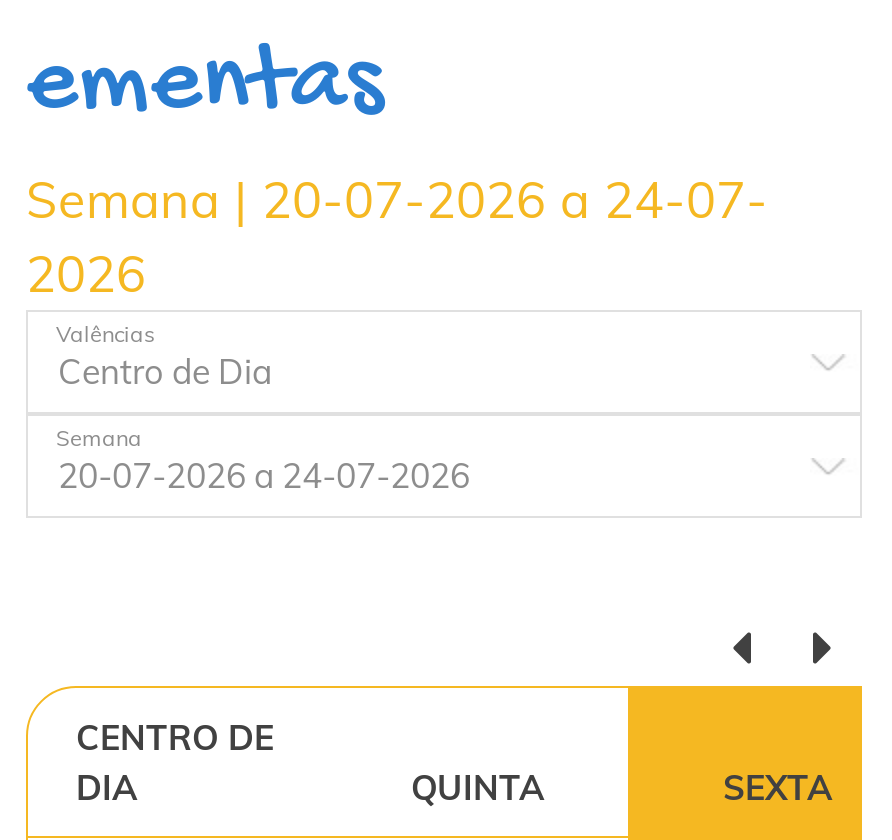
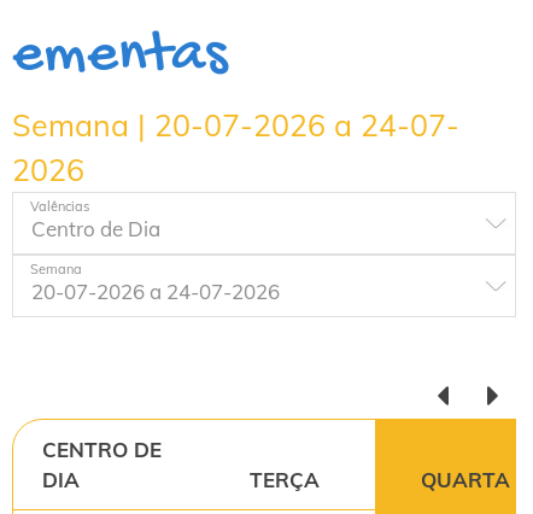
[411,765,833,807] QUINTA | SEXTA -> [250,466,510,492] TERÇA | QUARTA

